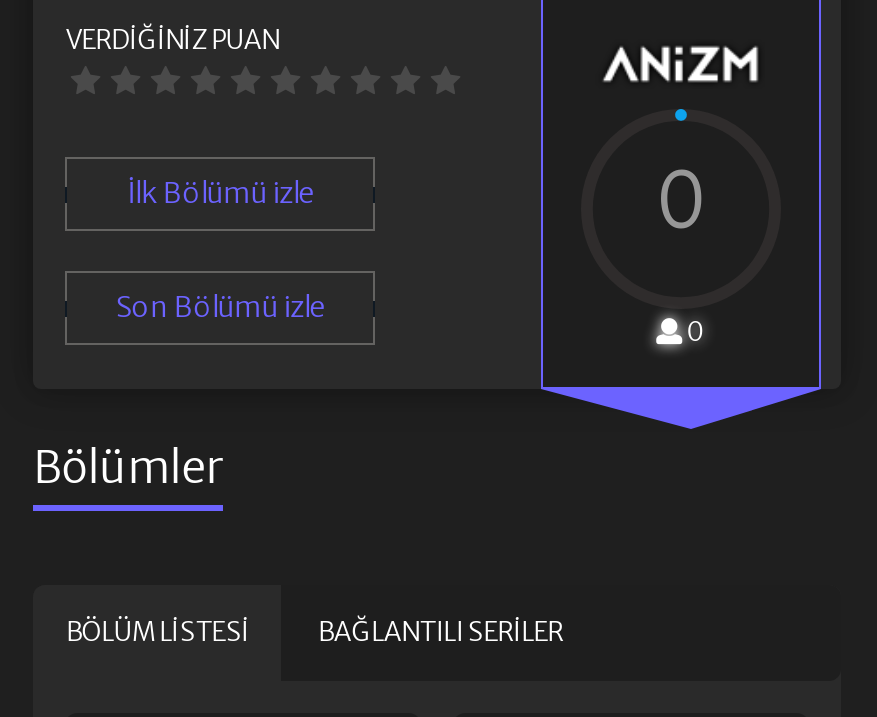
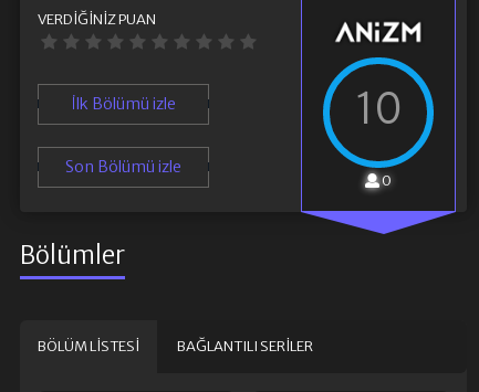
[654,153,706,251] 0 -> [354,81,402,134] 10

